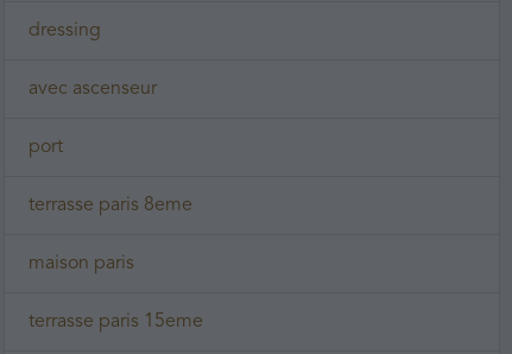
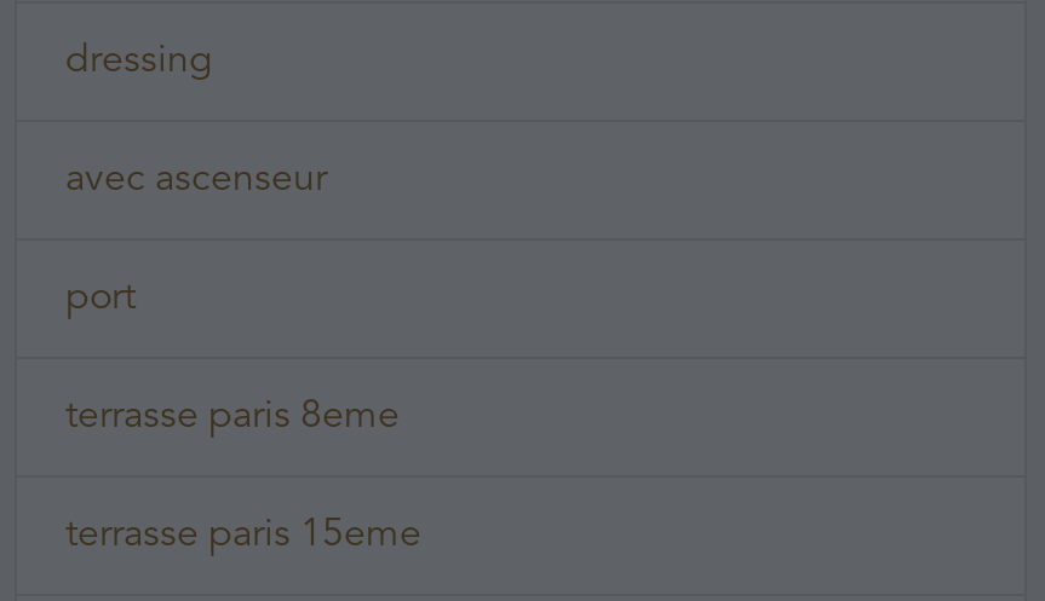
[29,254,134,273] maison paris -> none

